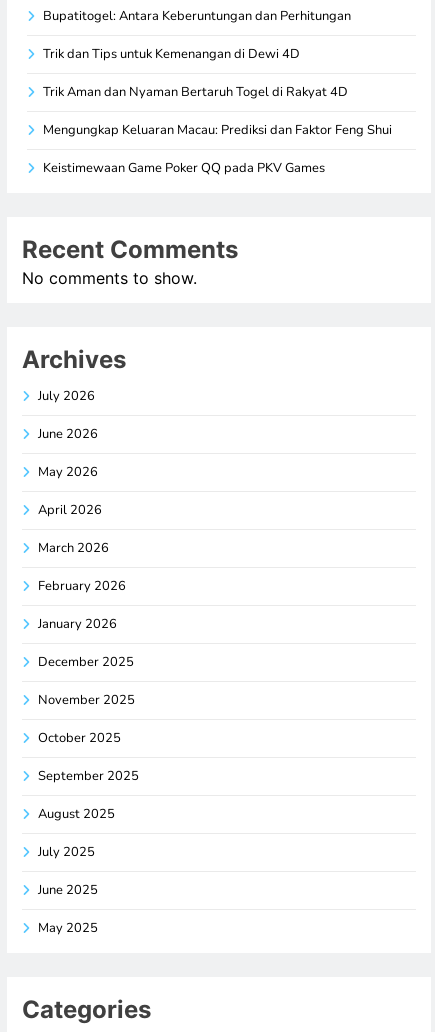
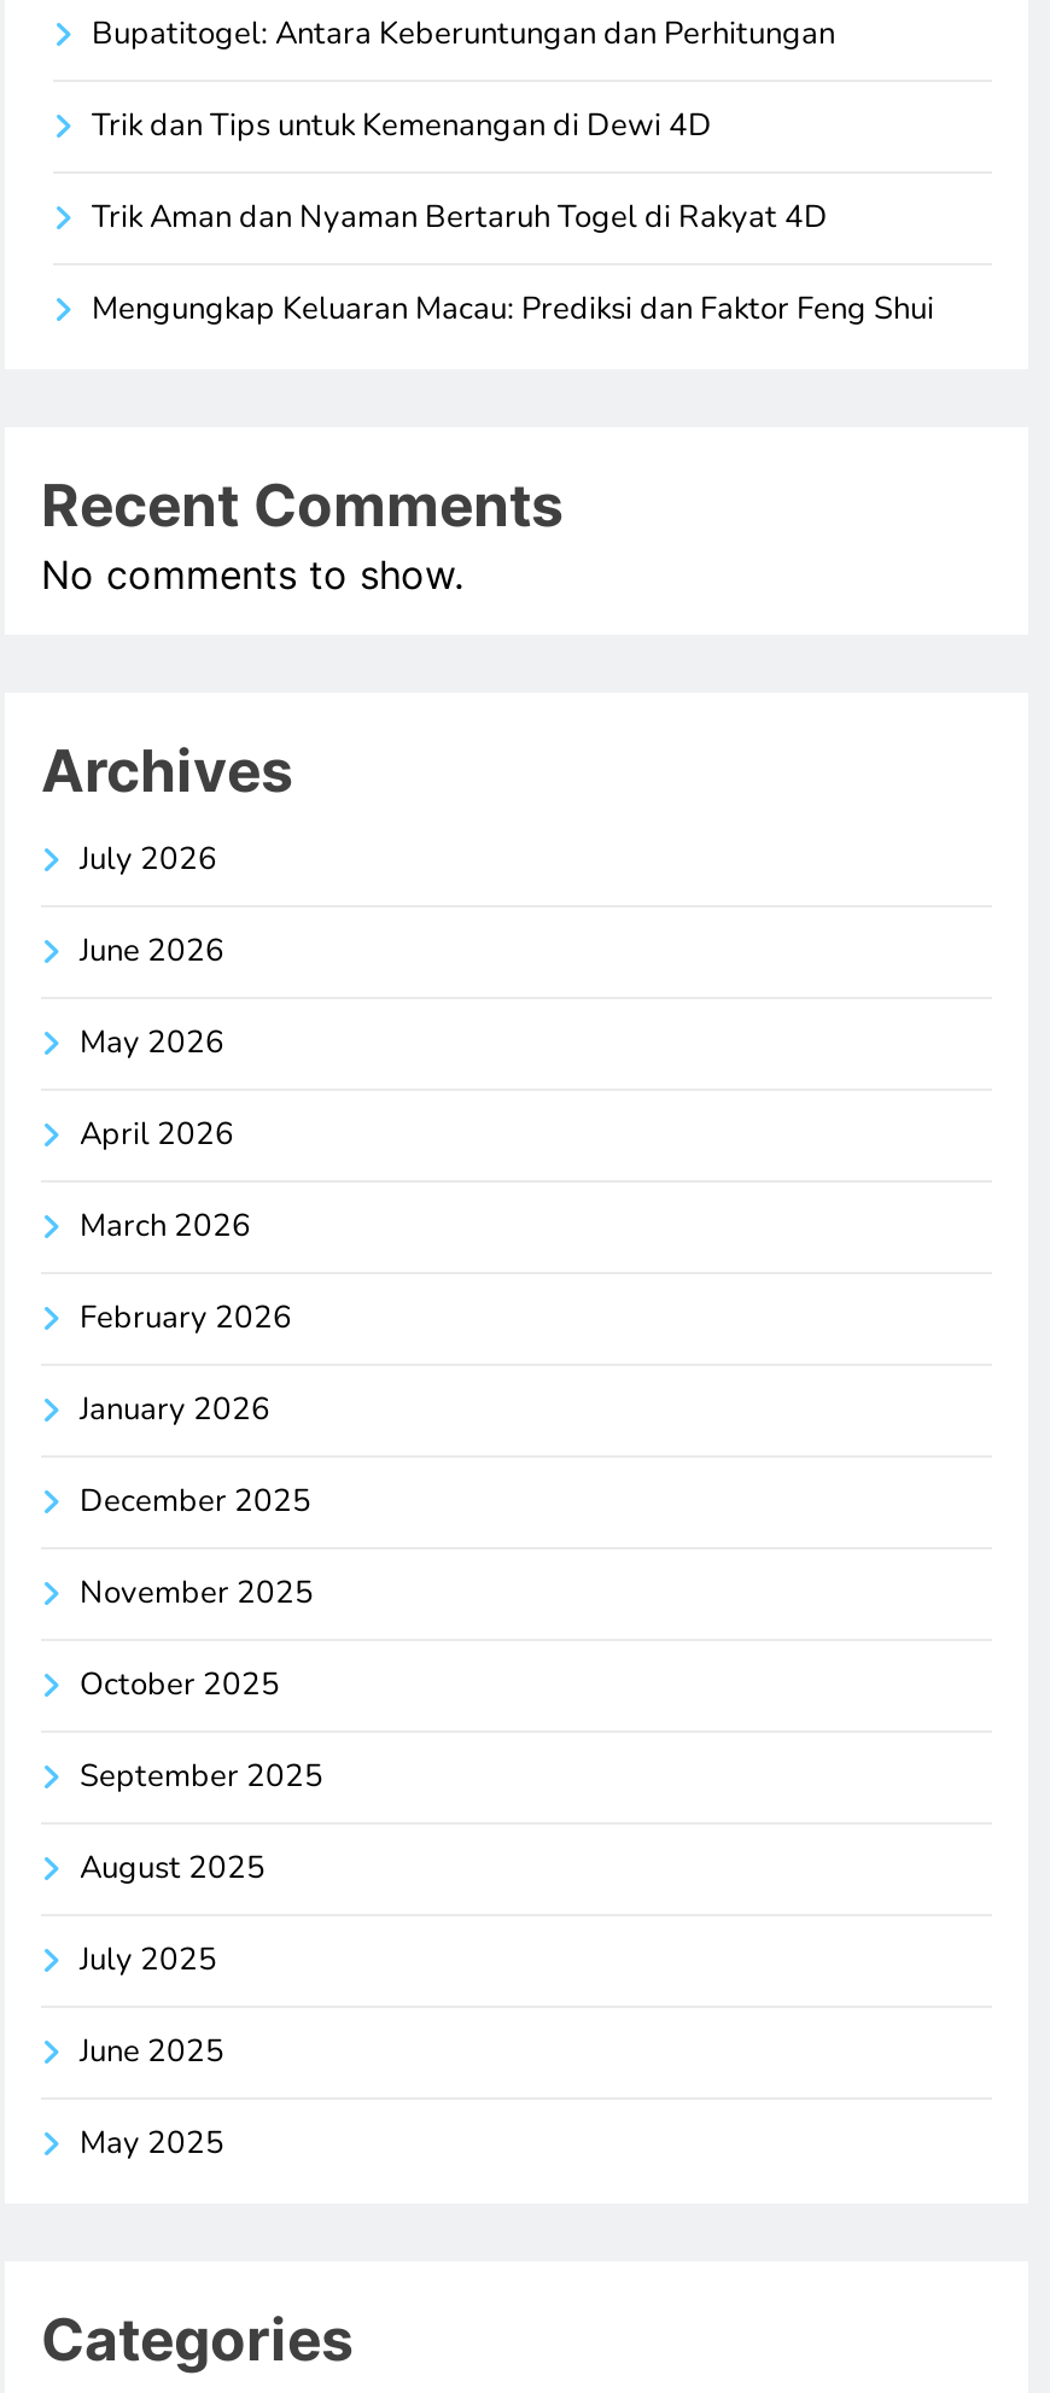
[43,159,325,177] Keistimewaan Game Poker QQ pada PKV Games -> none

